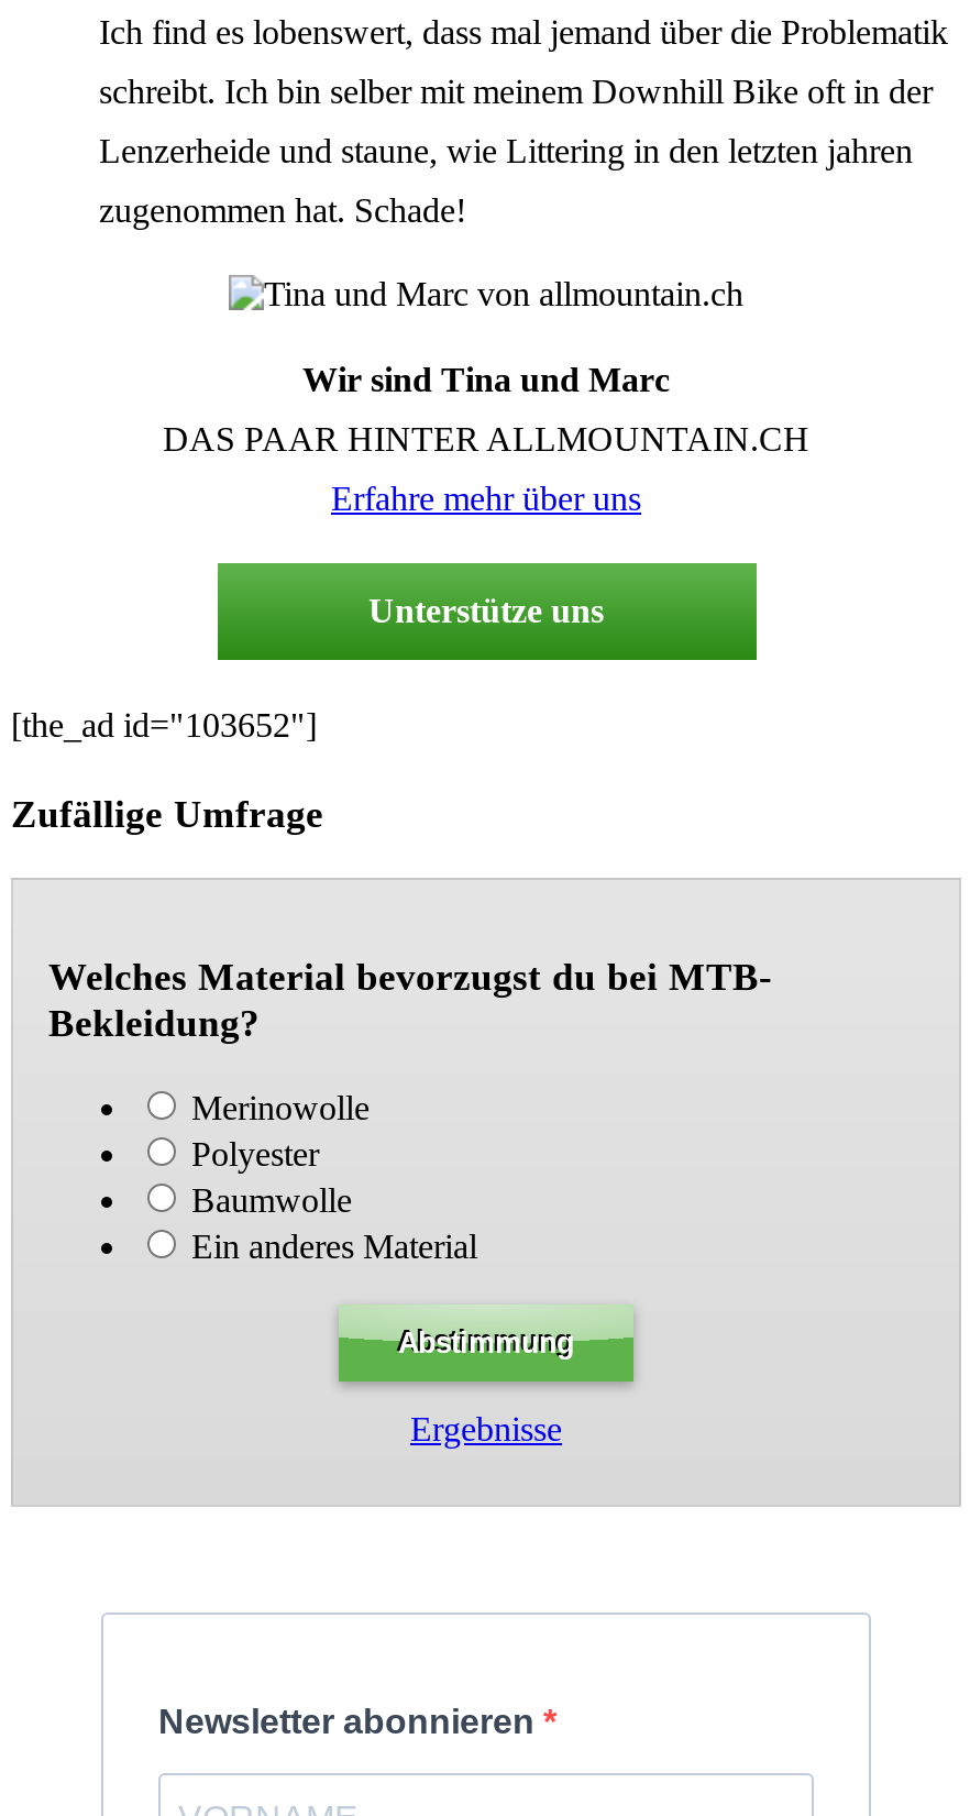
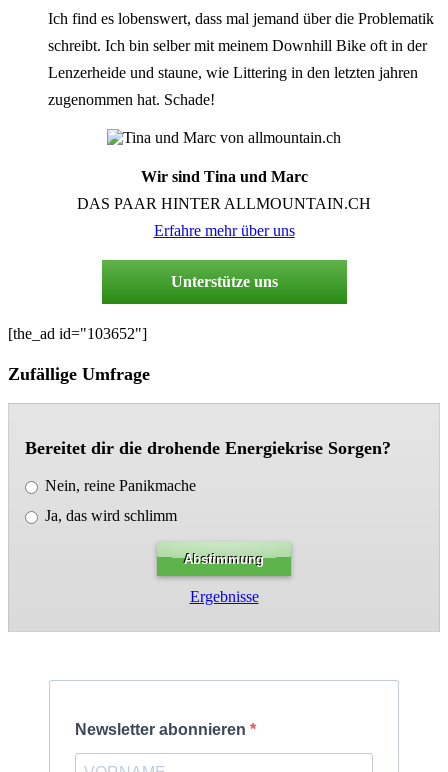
[48,954,772,1266] Welches Material bevorzugst du bei MTB- | Bekleidung? | Merinowolle | Polyester | Baumwolle | Ein anderes Material -> [25,438,391,524] Bereitet dir die drohende Energiekrise Sorgen? | Nein, reine Panikmache | Ja, das wird schlimm

